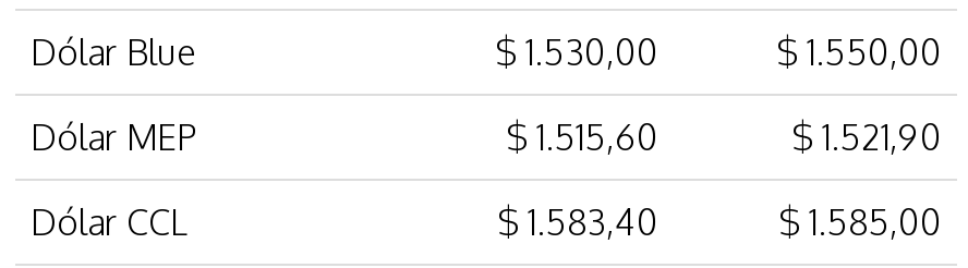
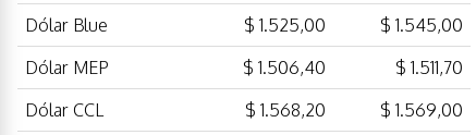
[495,30,658,74] $ 1.530,00 -> [244,14,326,36] $ 1.525,00
[776,30,942,74] $ 1.550,00 -> [380,14,463,36] $ 1.545,00
[506,115,658,159] $ 1.515,60 -> [243,57,326,78] $ 1.506,40
[791,115,942,159] $ 1.521,90 -> [395,57,463,78] $ 1.511,70
[497,200,658,244] $ 1.583,40 -> [245,99,326,121] $ 1.568,20
[778,200,942,244] $ 1.585,00 -> [380,99,463,121] $ 1.569,00

